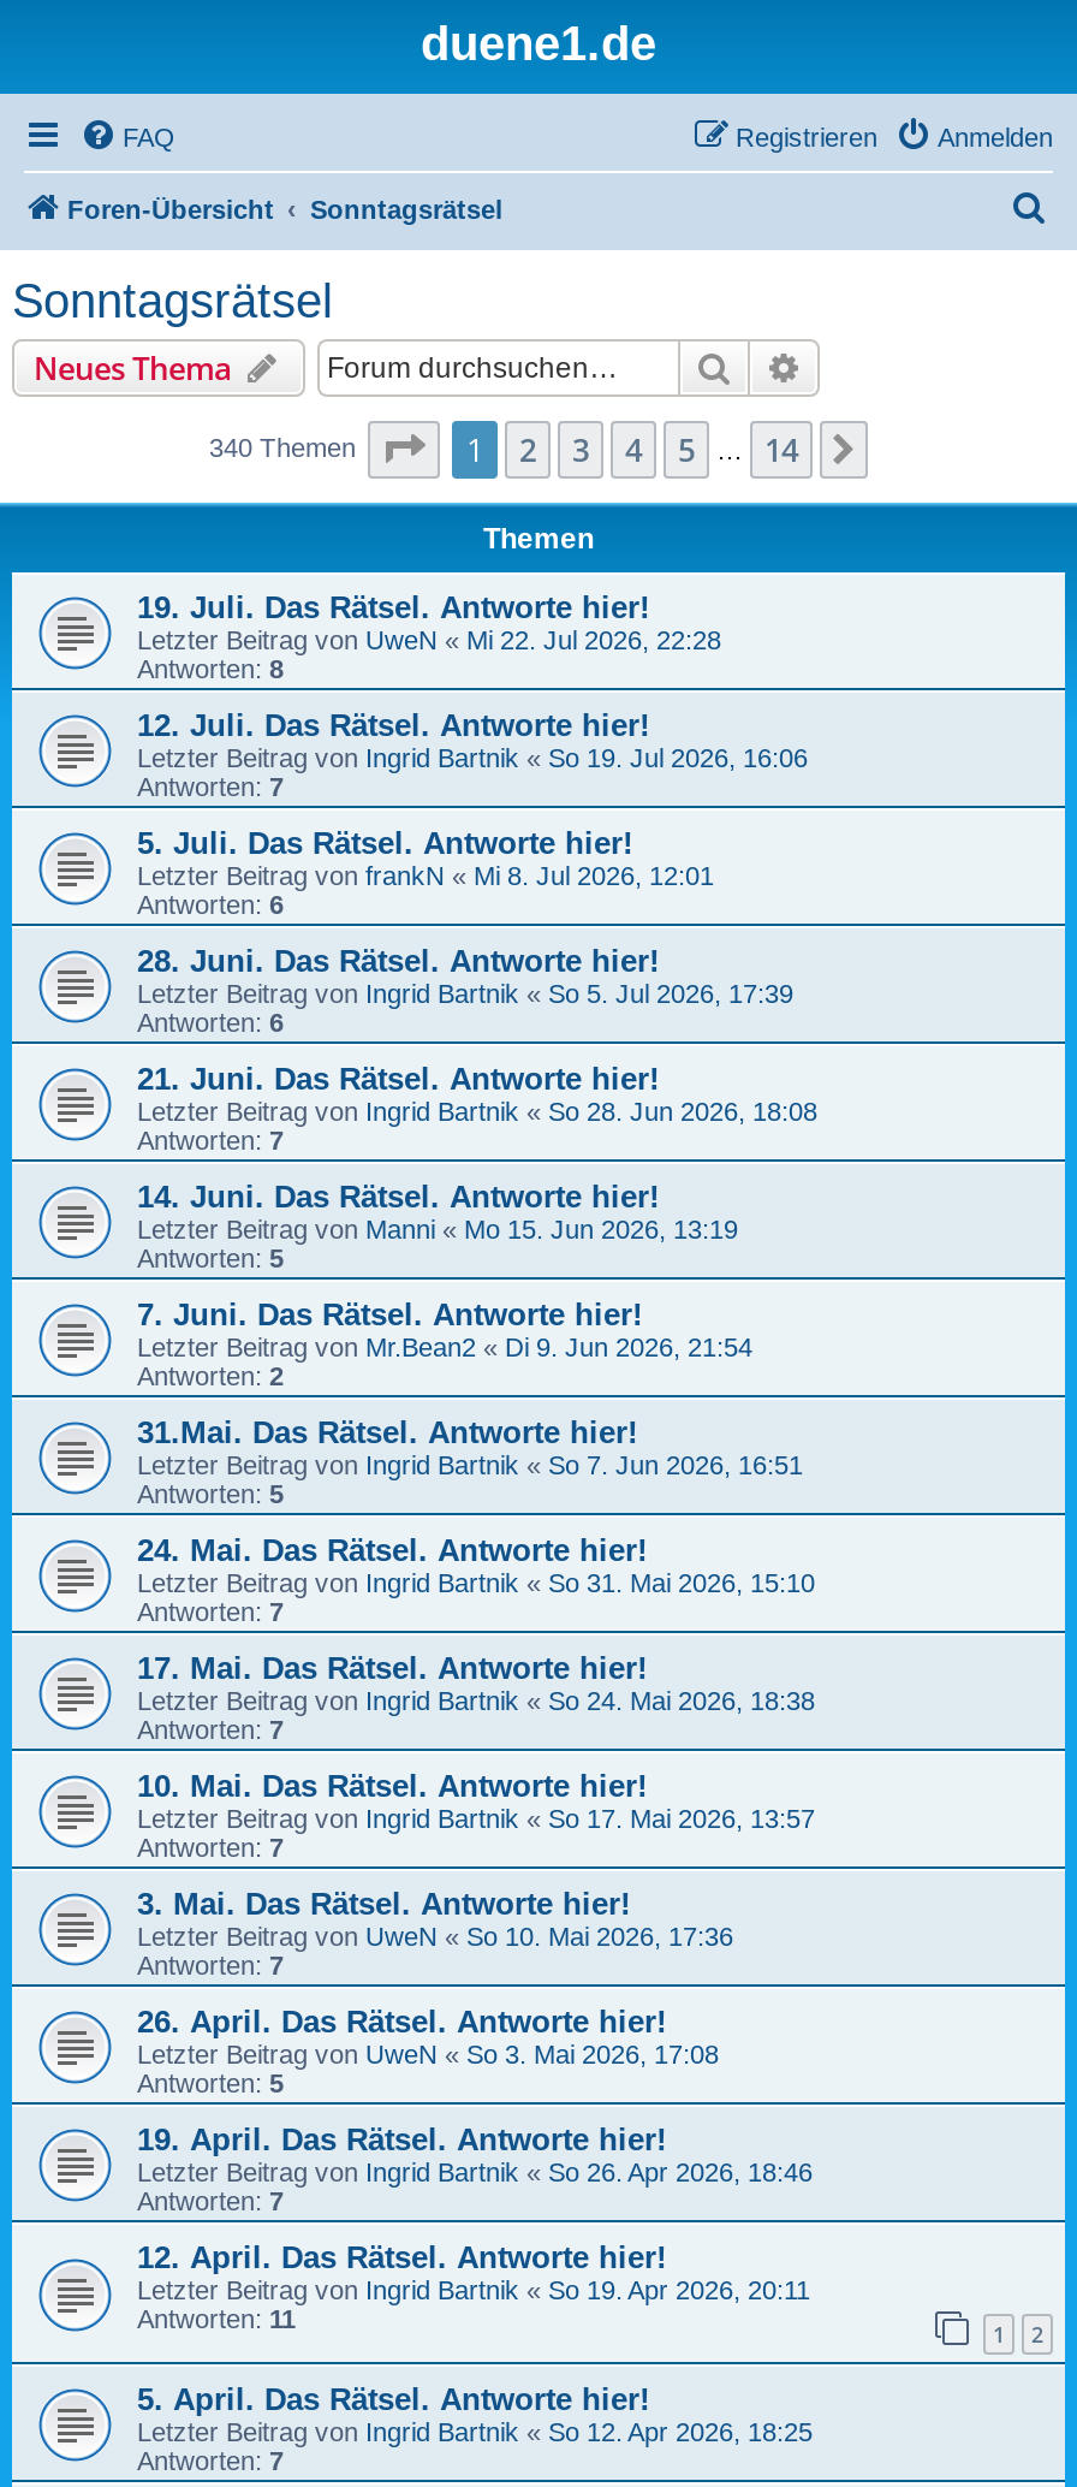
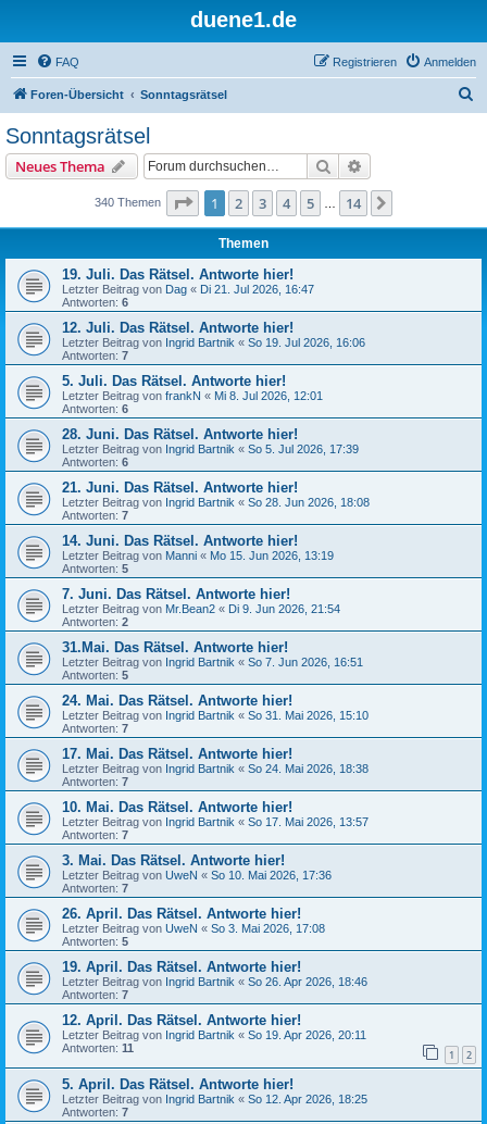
[137,625,721,654] Letzter Beitrag von UweN «Mi 22. Jul 2026, 22:28 -> [62,283,314,296] Letzter Beitrag von Dag «Di 21. Jul 2026, 16:47
[137,654,284,683] Antworten: 8 -> [62,296,128,309] Antworten: 6

